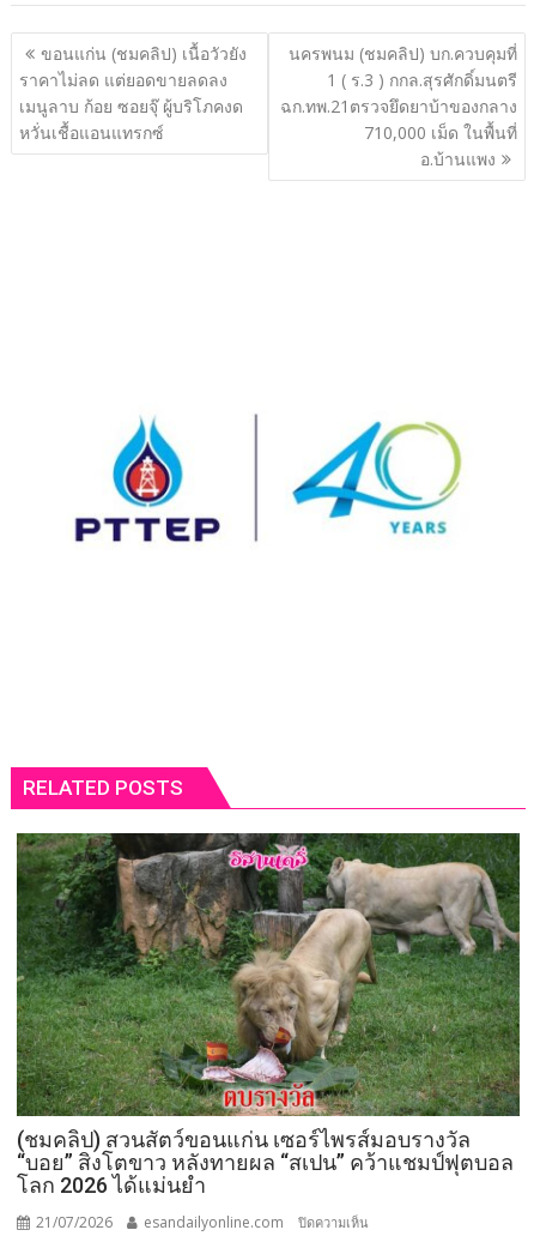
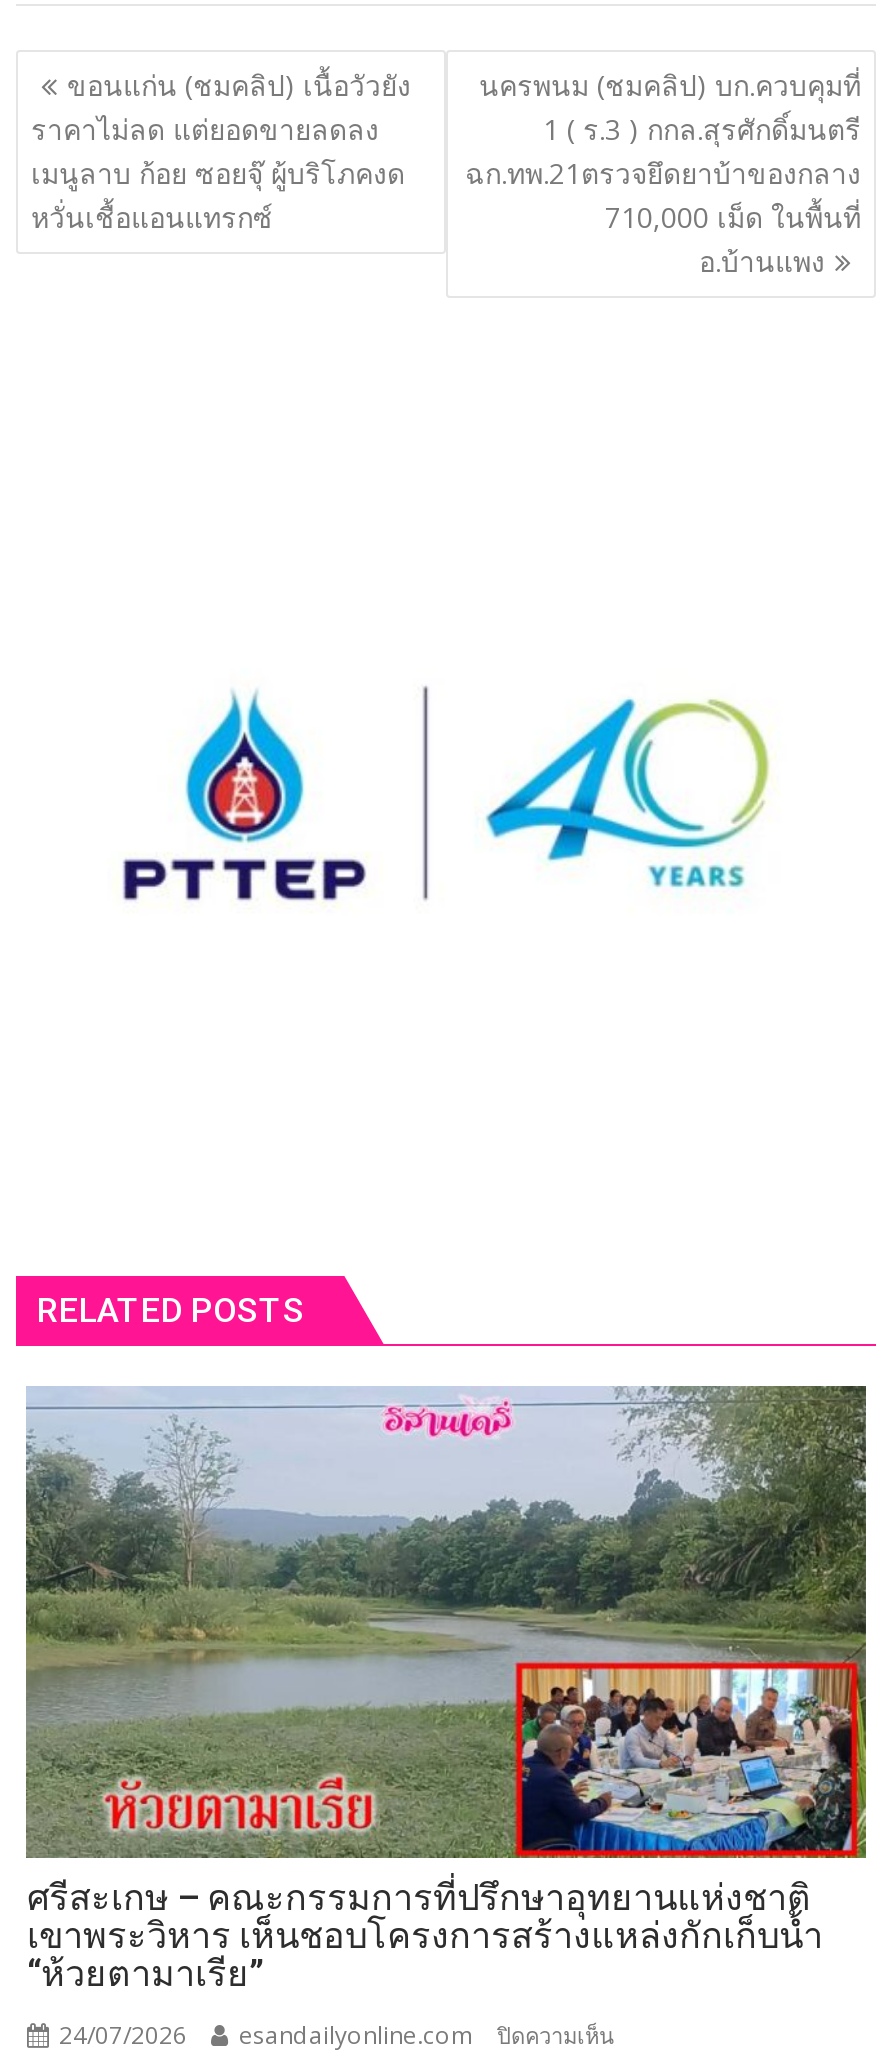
[16,832,520,1198] [image] | (ชมคลิป) สวนสัตว์ขอนแก่น เซอร์ไพรส์มอบรางวัล | “บอย” สิงโตขาว หลังทายผล “สเปน” คว้าแชมป์ฟุตบอล | โลก 2026 ได้แม่นยำ -> [24,1386,866,1995] [image] | ศรีสะเกษ – คณะกรรมการที่ปรึกษาอุทยานแห่งชาติ | เขาพระวิหาร เห็นชอบโครงการสร้างแหล่งกักเก็บน้ำ | “ห้วยตามาเรีย”
[33,1212,113,1233] 21/07/2026 -> [53,2019,187,2053] 24/07/2026

